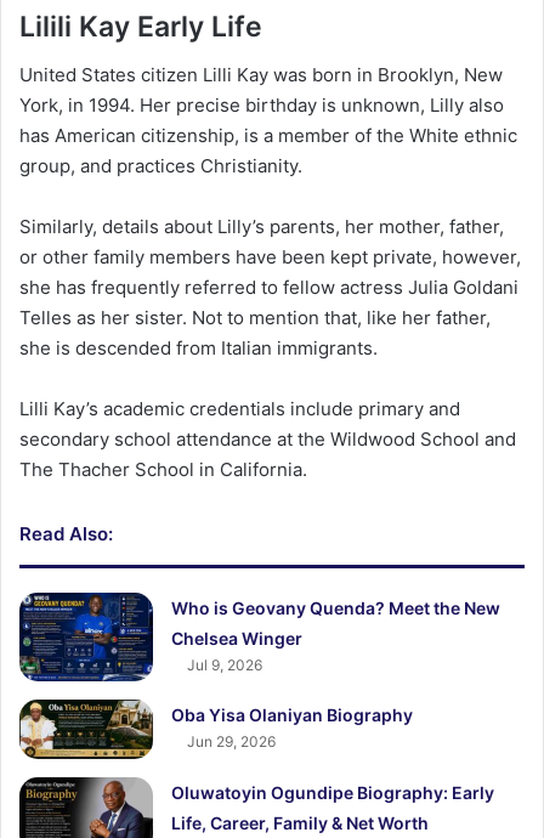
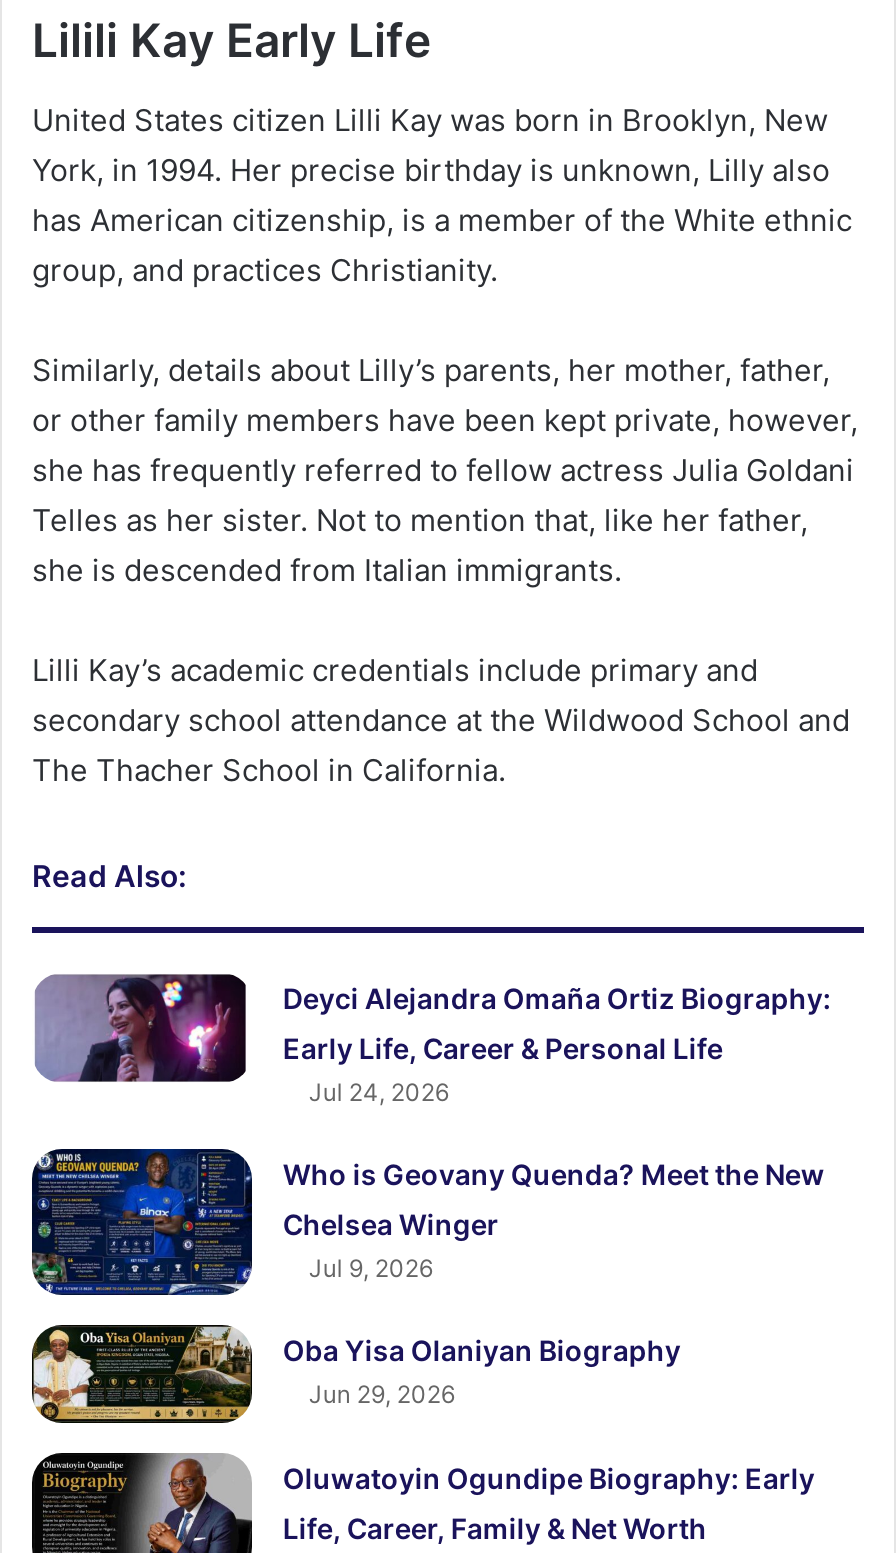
none -> [34,973,831,1107] [image] | Deyci Alejandra Omaña Ortiz Biography: | Early Life, Career & Personal Life | Jul 24, 2026

